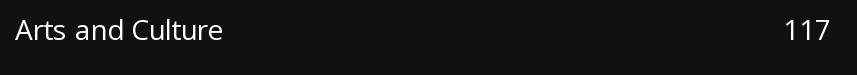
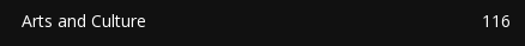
[783,10,831,48] 117 -> [482,10,511,32] 116

